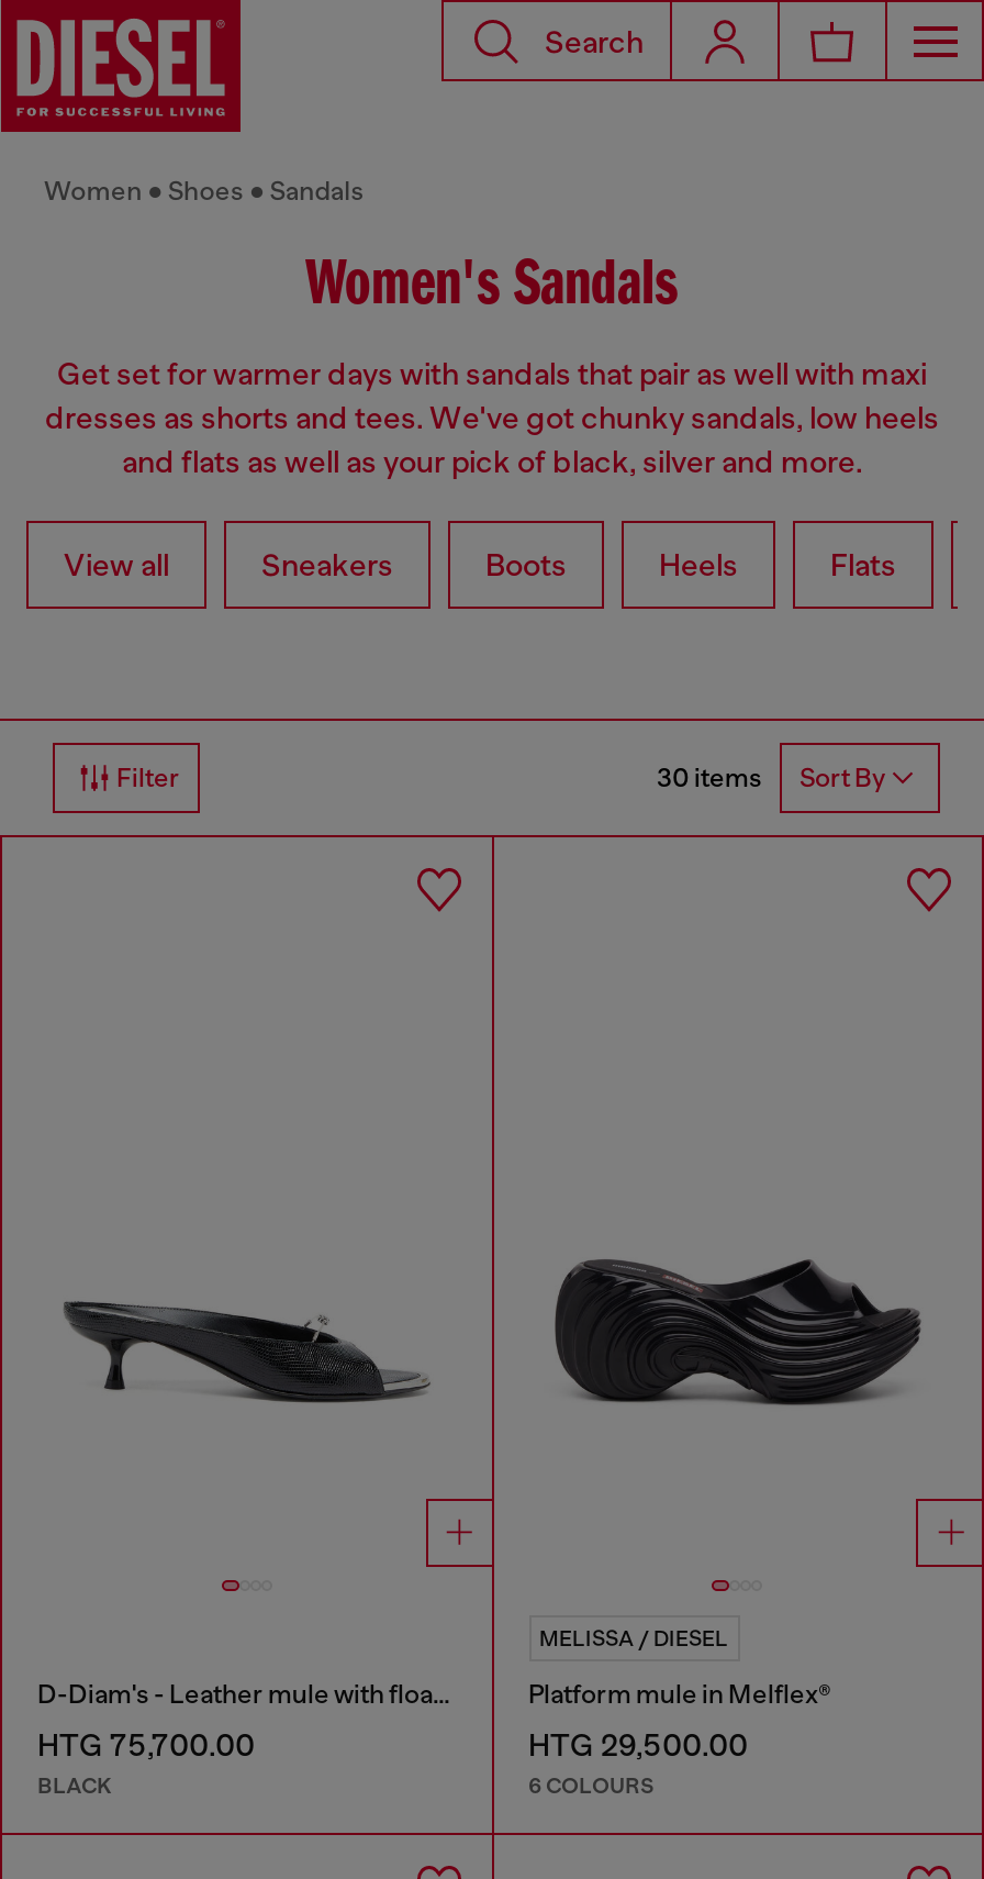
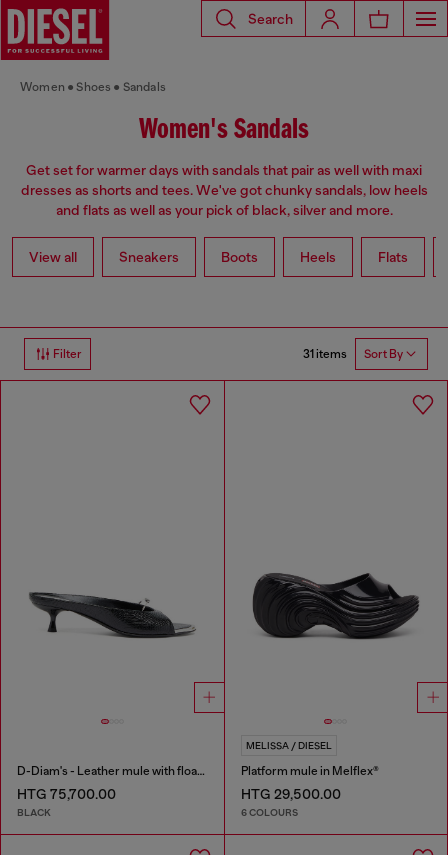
[657,762,885,794] 30 items Sort By -> [303,347,403,361] 31 items Sort By

